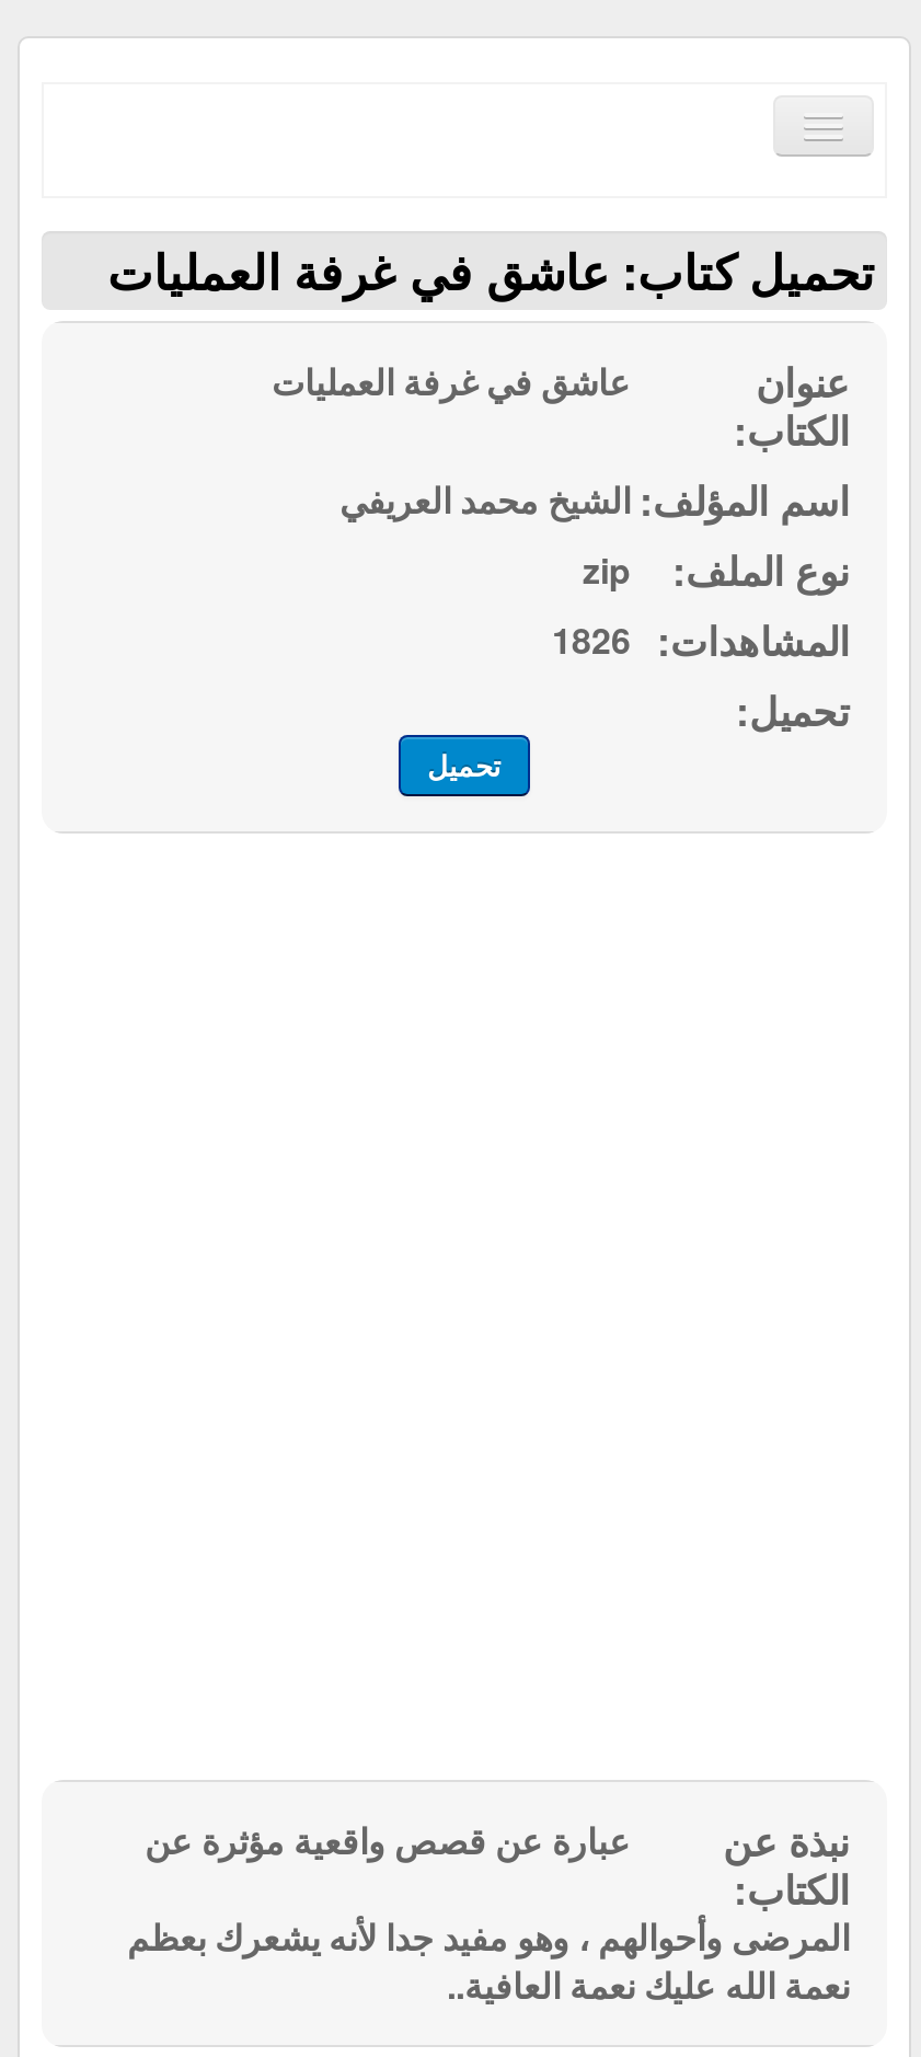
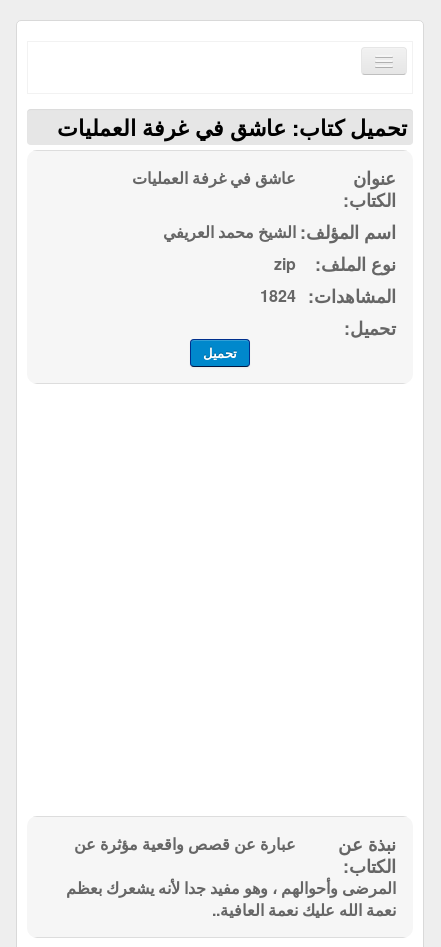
[552,614,631,665] 1826 -> [260,284,296,307] 1824

